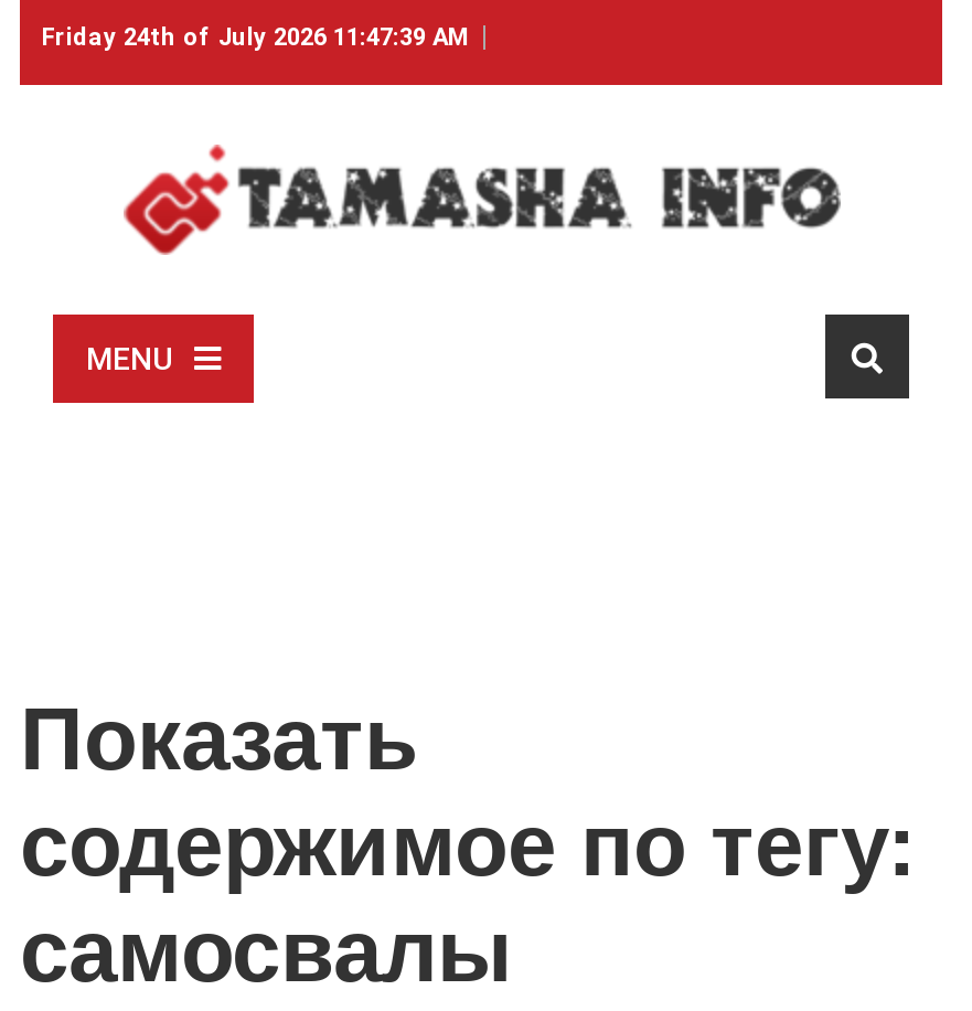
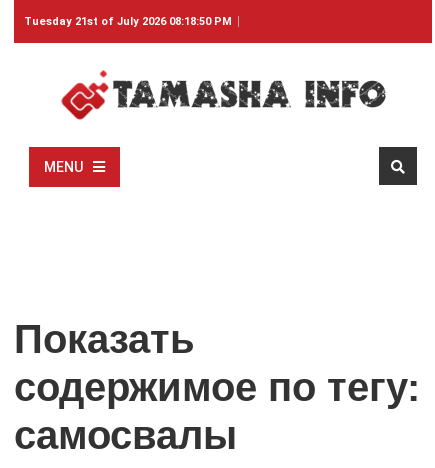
[42,23,470,52] Friday 24th of July 2026 11:47:39 AM -> [24,15,232,28] Tuesday 21st of July 2026 08:18:50 PM

